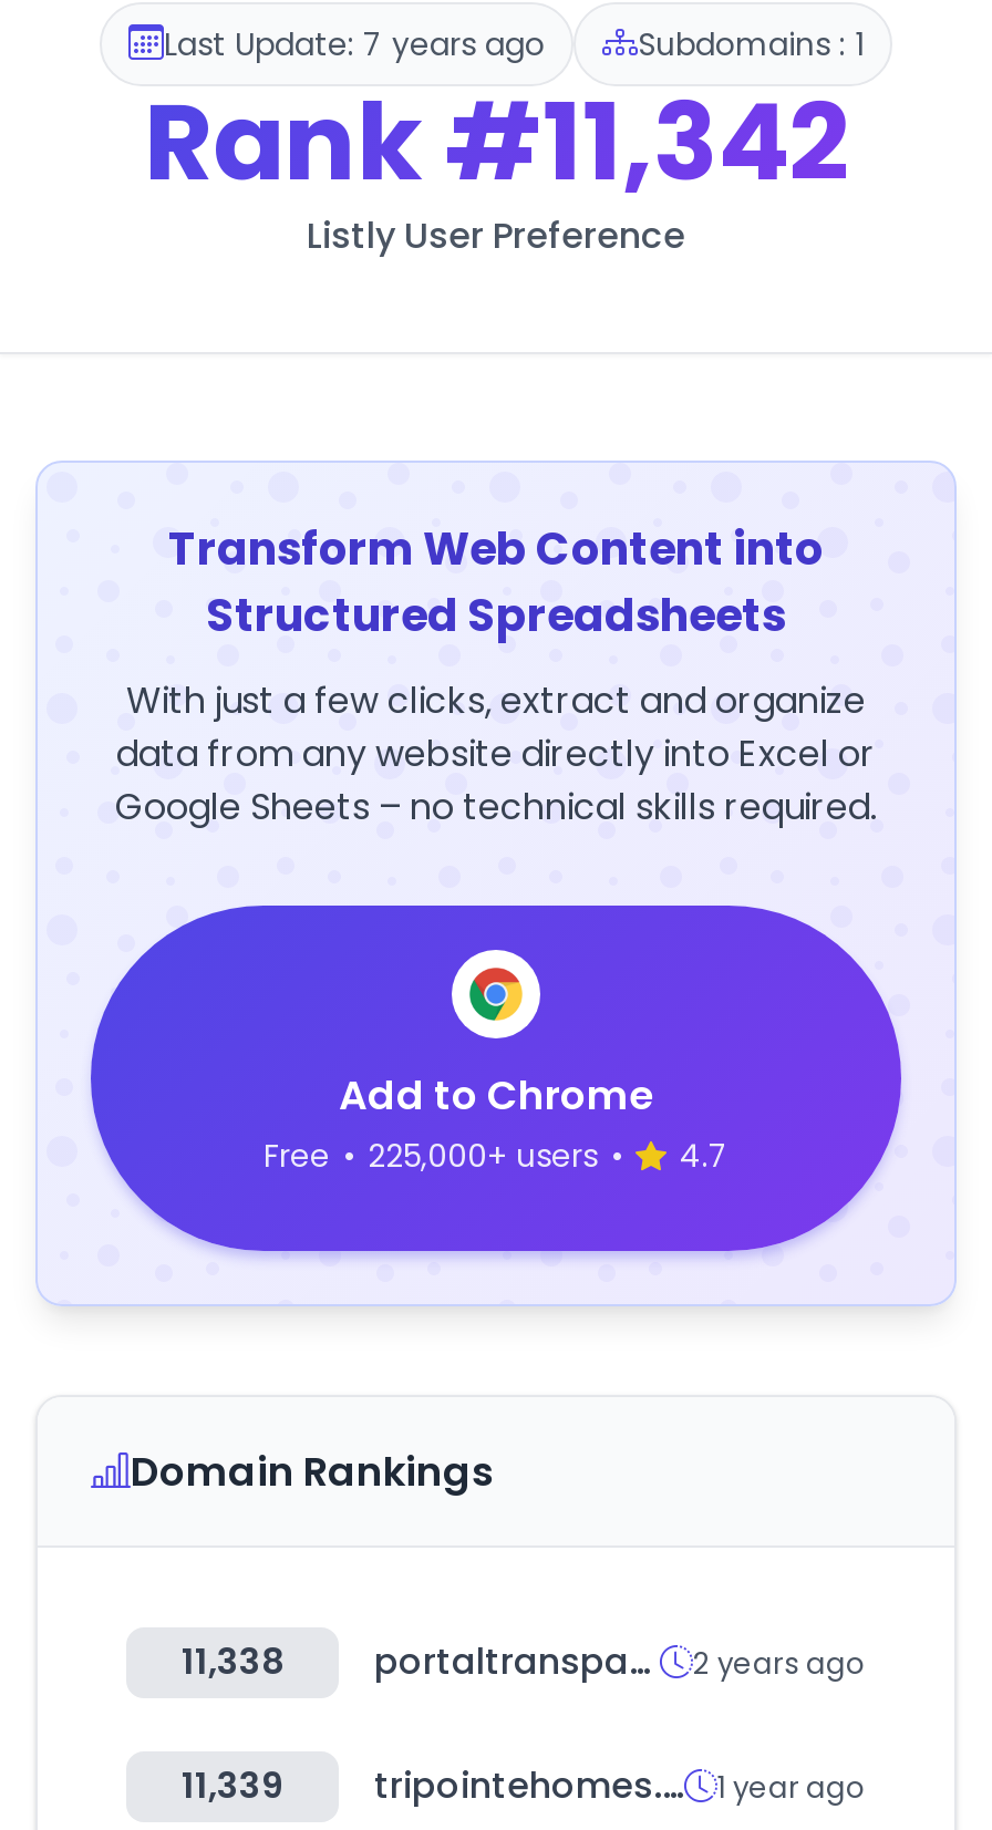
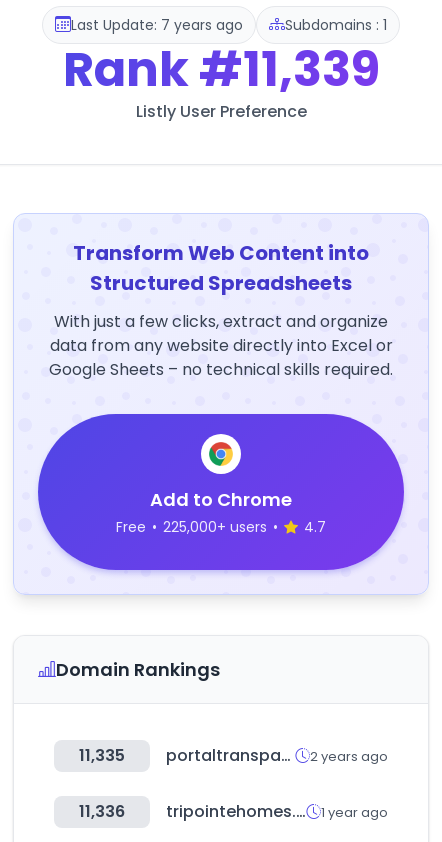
[144,69,848,217] Rank #11,342 -> [62,36,379,103] Rank #11,339
[182,1636,283,1687] 11,338 -> [79,744,125,767] 11,335
[182,1760,283,1811] 11,339 -> [79,800,125,823] 11,336

